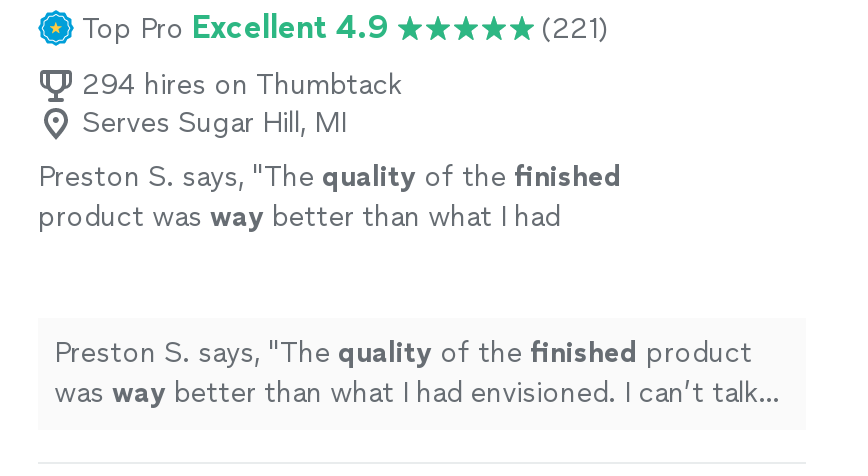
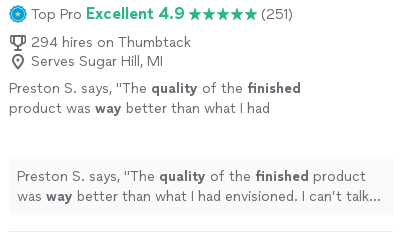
[542,11,608,45] (221) -> [261,6,293,23] (251)

